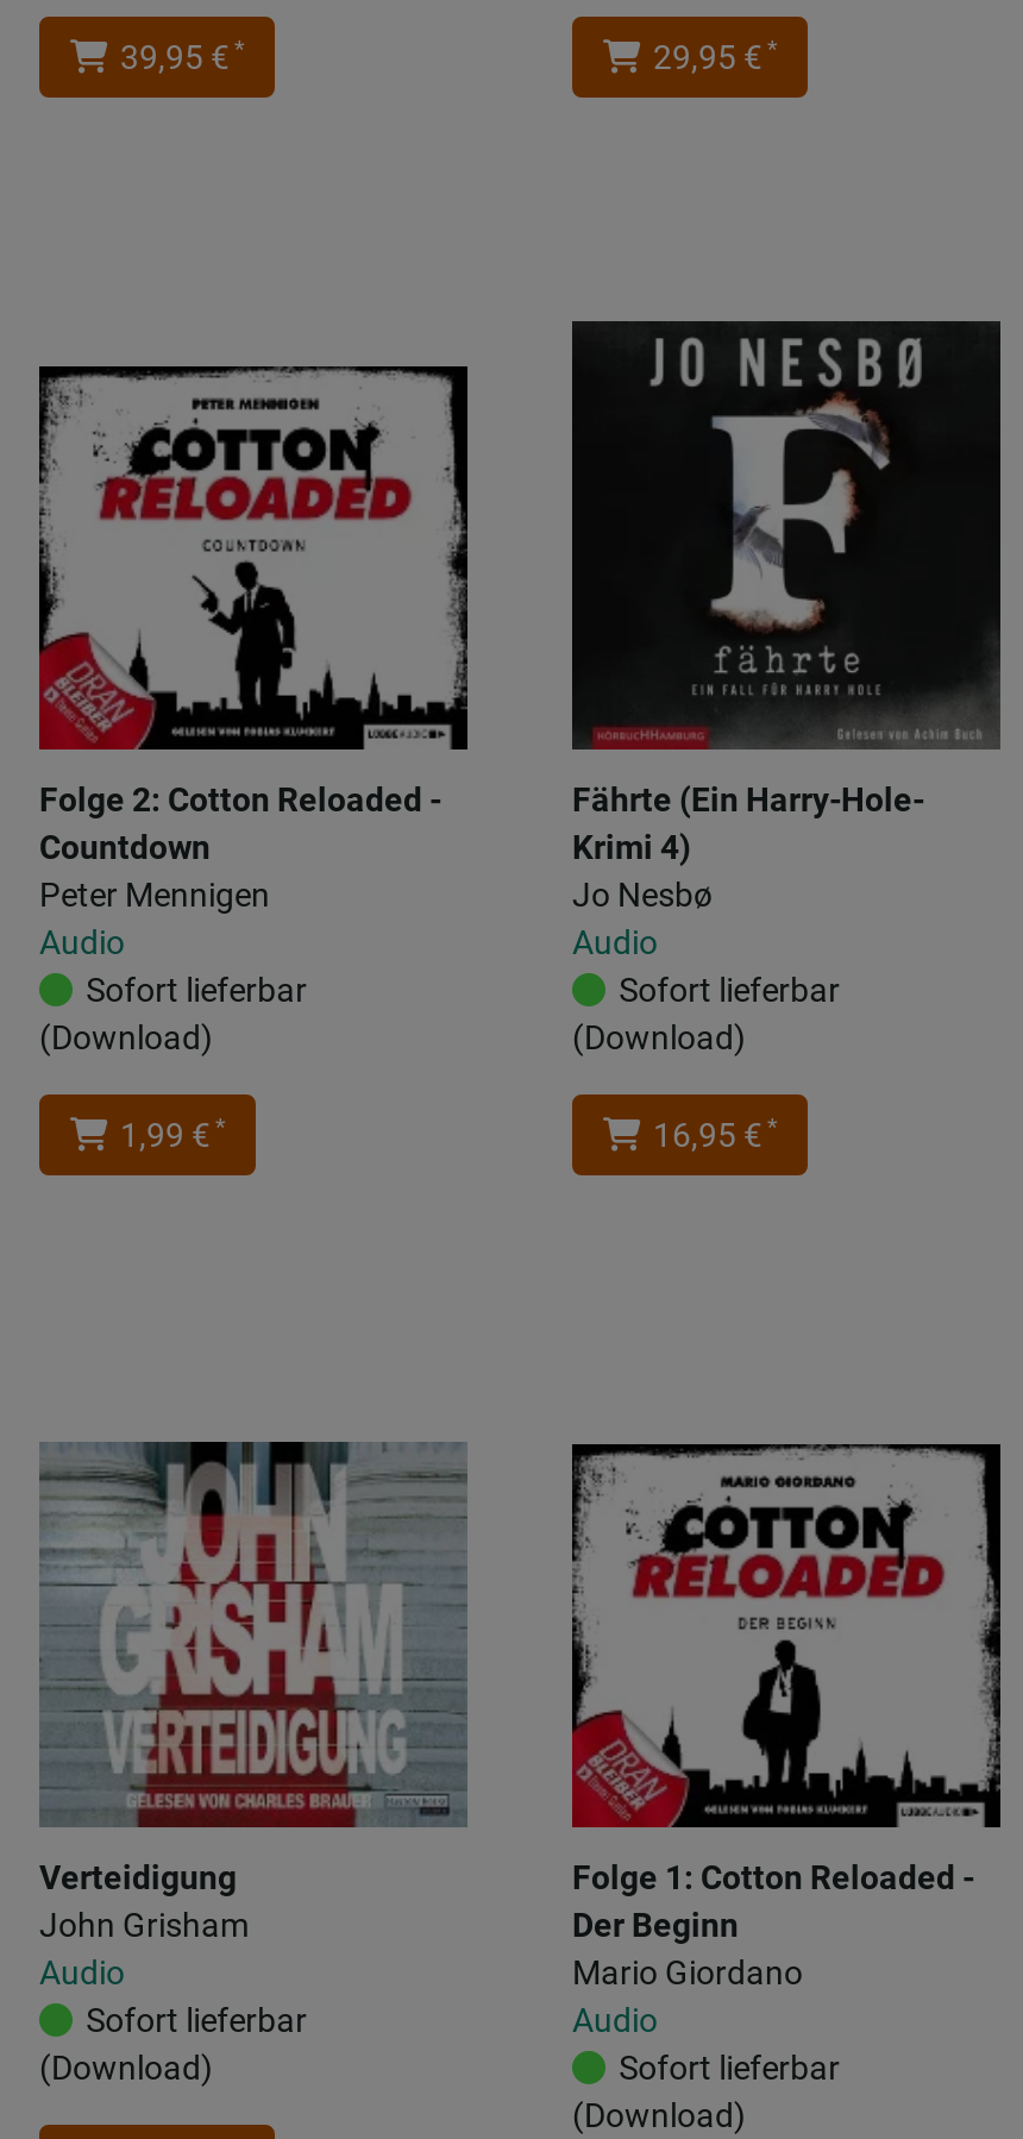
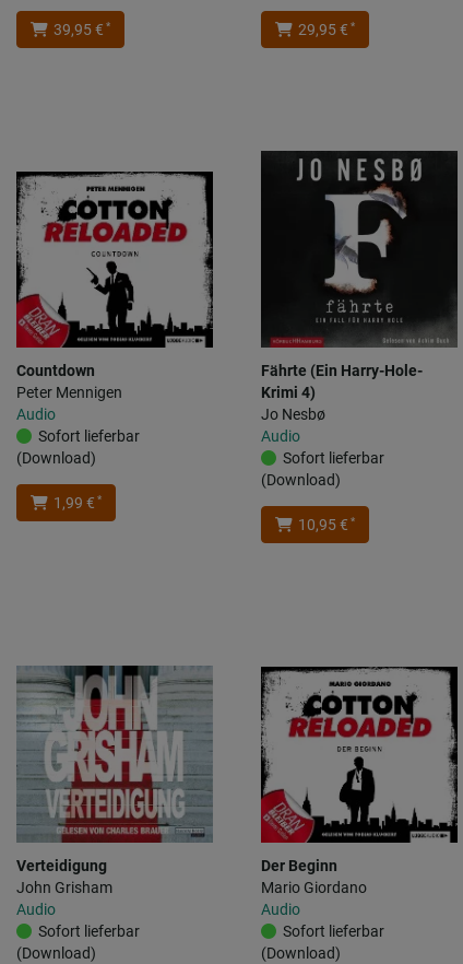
[39,780,441,818] Folge 2: Cotton Reloaded - -> none
[653,1113,777,1153] 16,95 € * -> [298,515,355,533] 10,95 € *
[572,1857,974,1895] Folge 1: Cotton Reloaded - -> none

